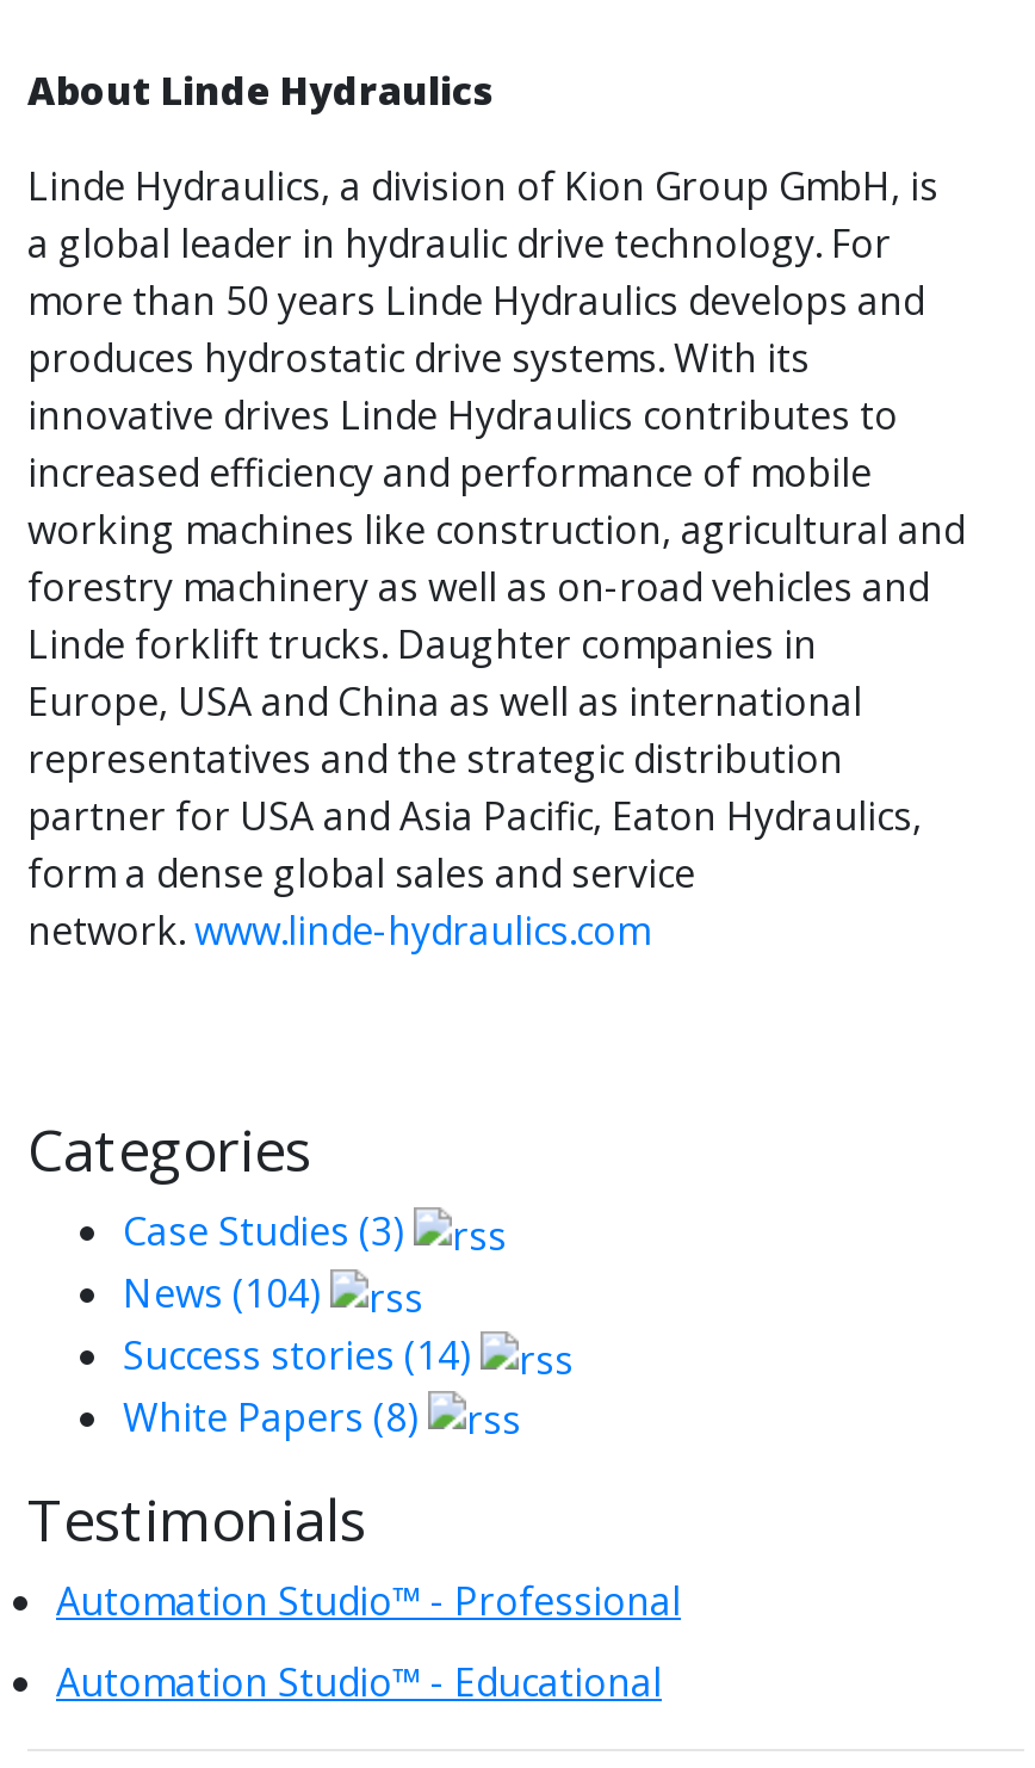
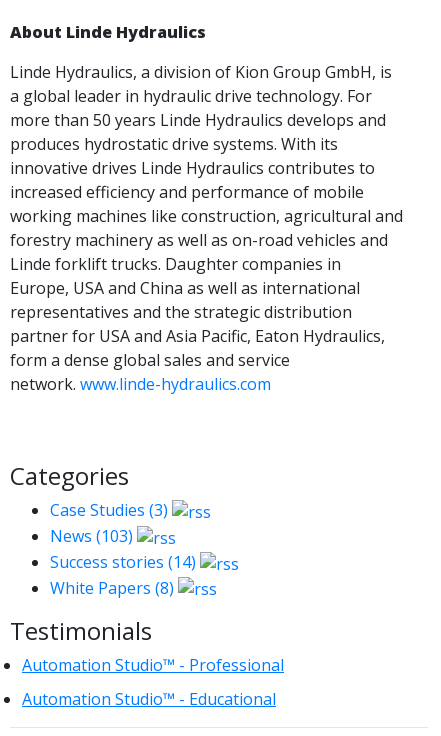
[123,1267,321,1320] News (104) -> [50,525,133,547] News (103)

